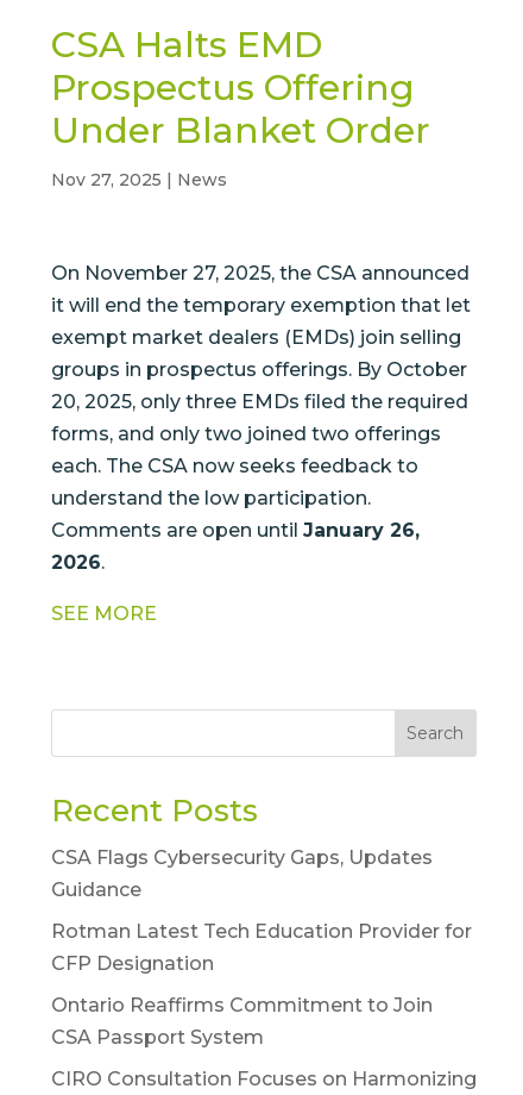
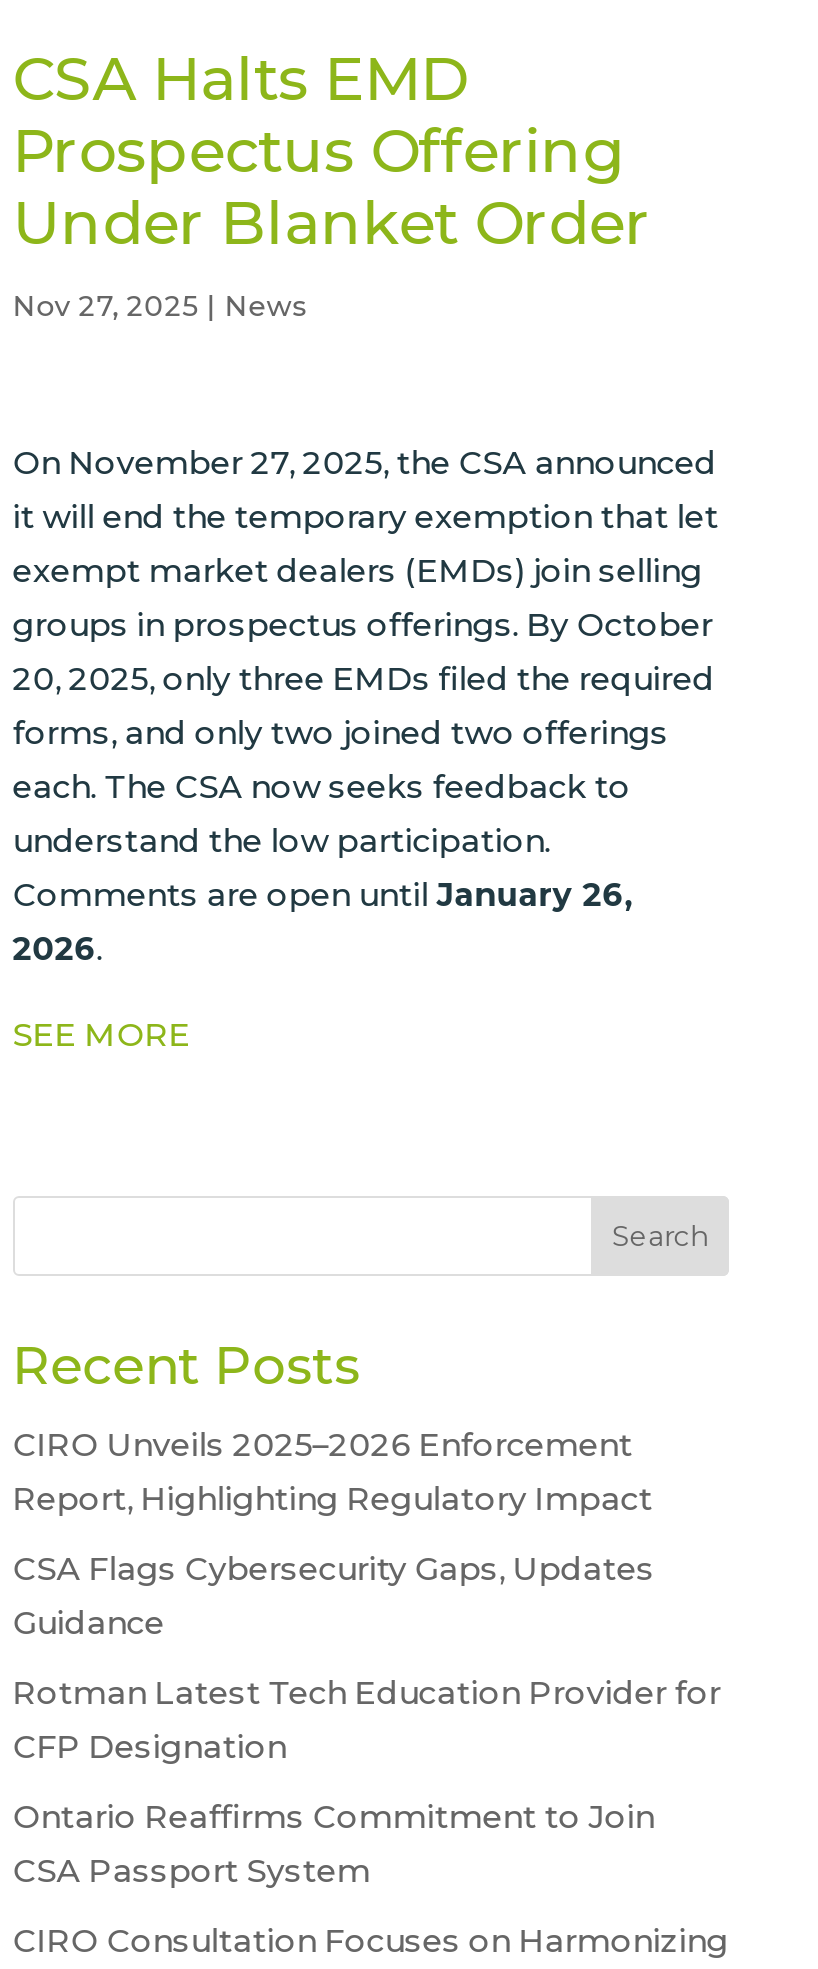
none -> [13,1427,653,1519] CIRO Unveils 2025–2026 Enforcement | Report, Highlighting Regulatory Impact

